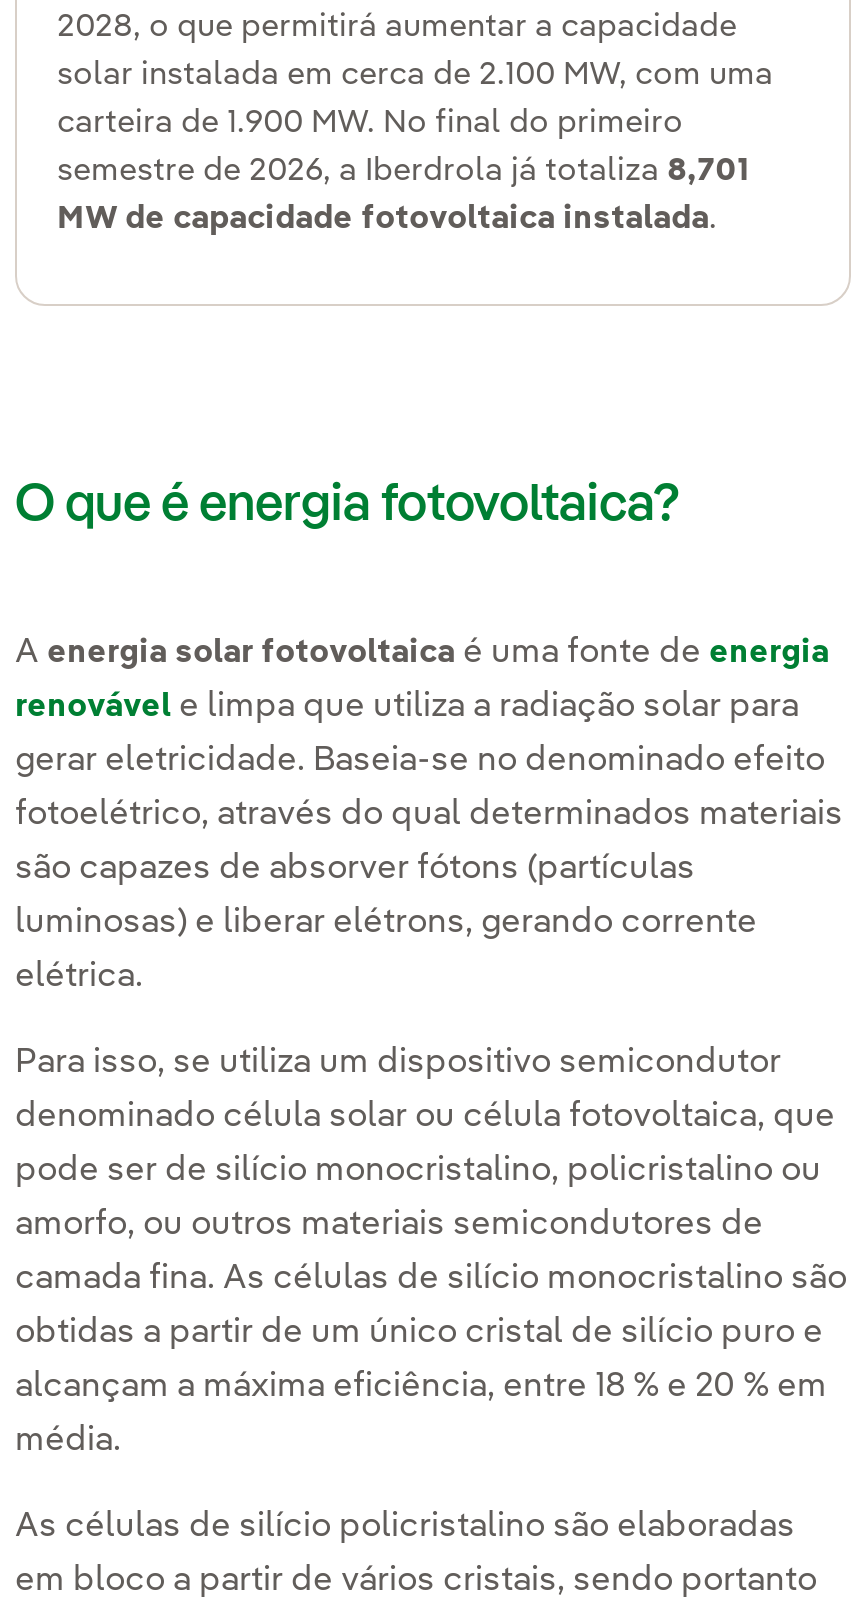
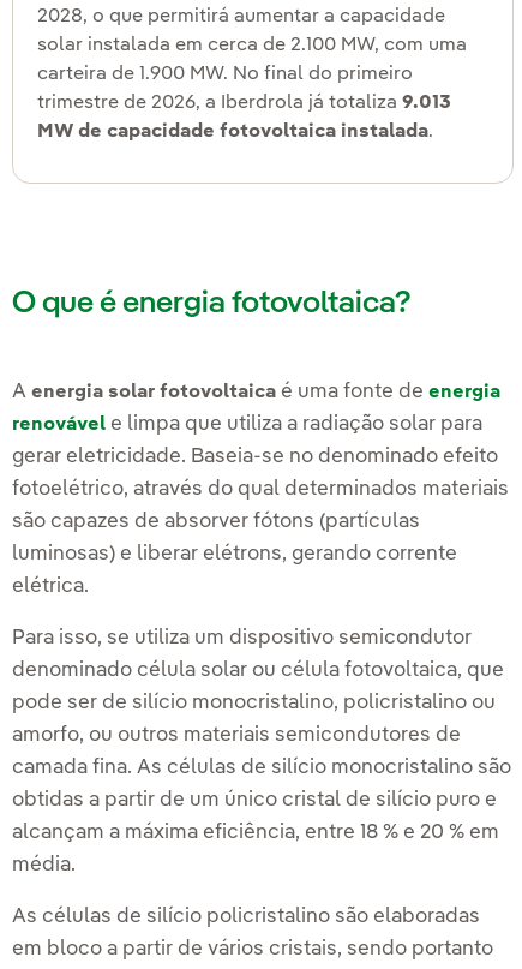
[57,156,749,188] semestre de 2026, a Iberdrola já totaliza 8,701 -> [37,94,451,113] trimestre de 2026, a Iberdrola já totaliza 9.013

